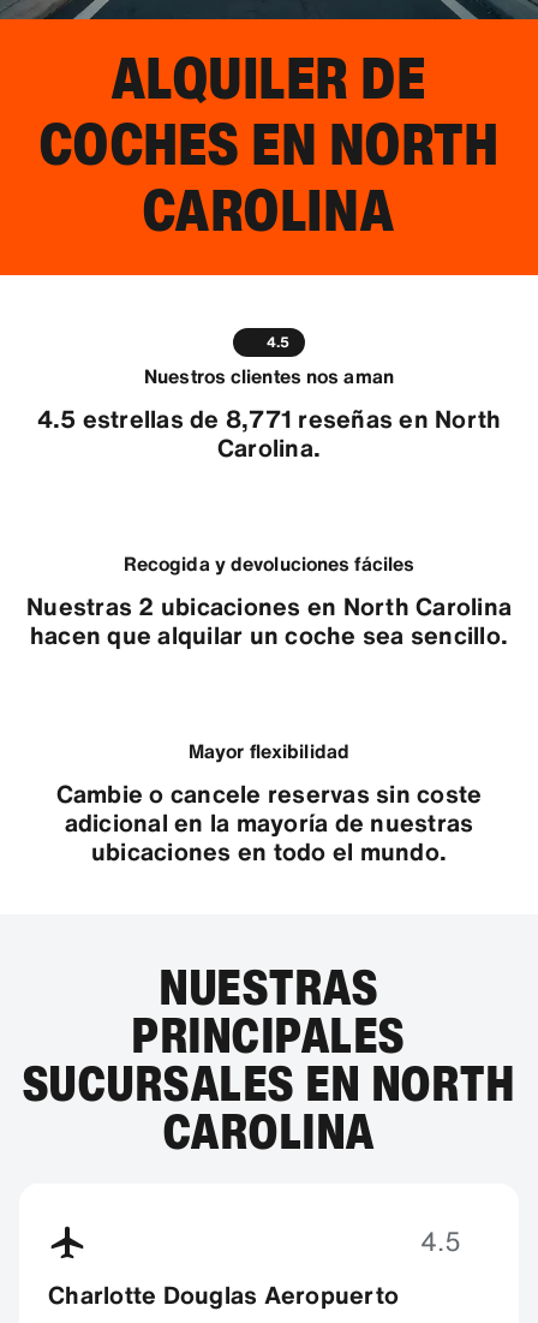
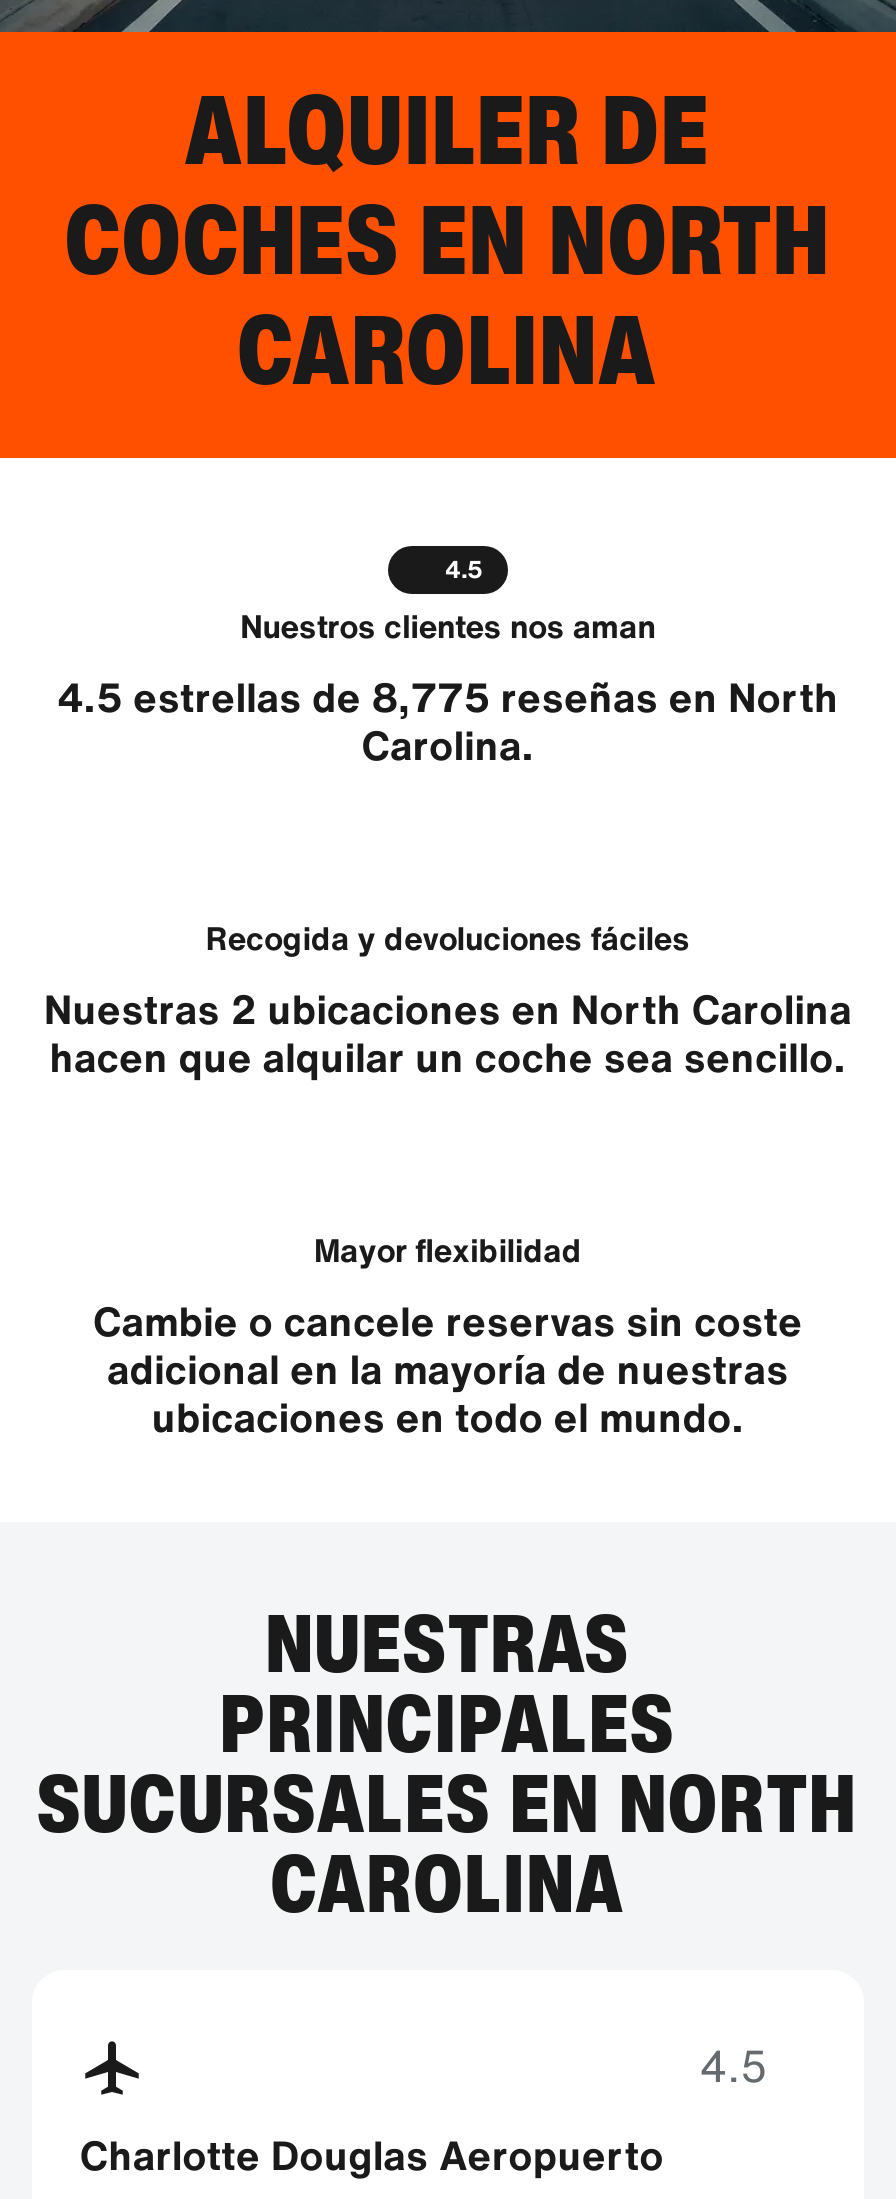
[37,401,501,436] 4.5 estrellas de 8,771 reseñas en North -> [57,668,839,726] 4.5 estrellas de 8,775 reseñas en North

